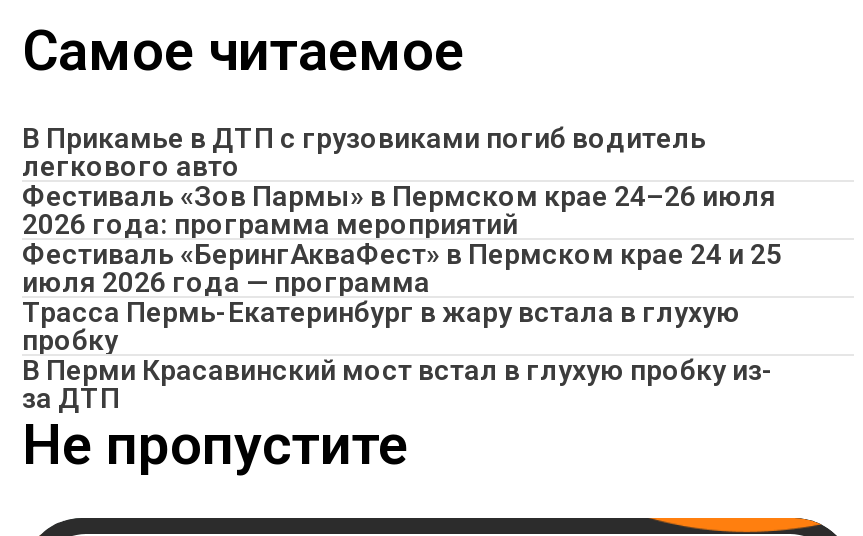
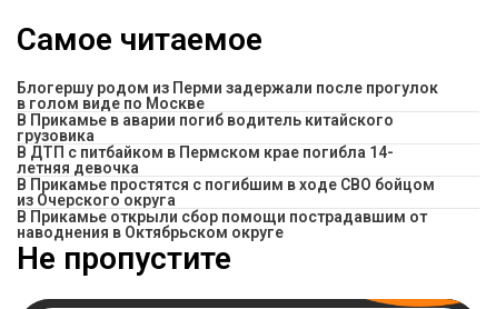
[22,123,782,415] В Прикамье в ДТП с грузовиками погиб водитель | легкового авто | Фестиваль «Зов Пармы» в Пермском крае 24–26 июля | 2026 года: программа мероприятий | Фестиваль «БерингАкваФест» в Пермском крае 24 и 25 | июля 2026 года — программа | Трасса Пермь-Екатеринбург в жару встала в глухую | пробку | В Перми Красавинский мост встал в глухую пробку из- | за ДТП -> [17,79,438,242] Блогершу родом из Перми задержали после прогулок | в голом виде по Москве | В Прикамье в аварии погиб водитель китайского | грузовика | В ДТП с питбайком в Пермском крае погибла 14- | летняя девочка | В Прикамье простятся с погибшим в ходе СВО бойцом | из Очерского округа | В Прикамье открыли сбор помощи пострадавшим от | наводнения в Октябрьском округе

